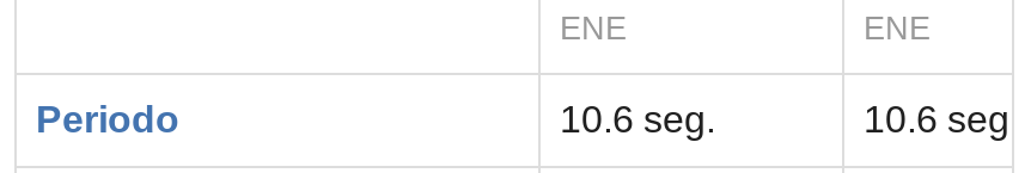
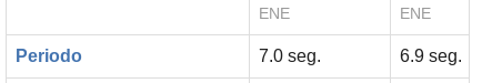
[560,99,715,140] 10.6 seg. -> [259,46,321,65] 7.0 seg.
[864,99,1019,140] 10.6 seg. -> [400,46,462,65] 6.9 seg.

